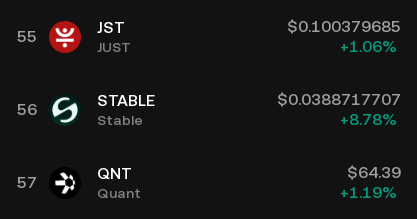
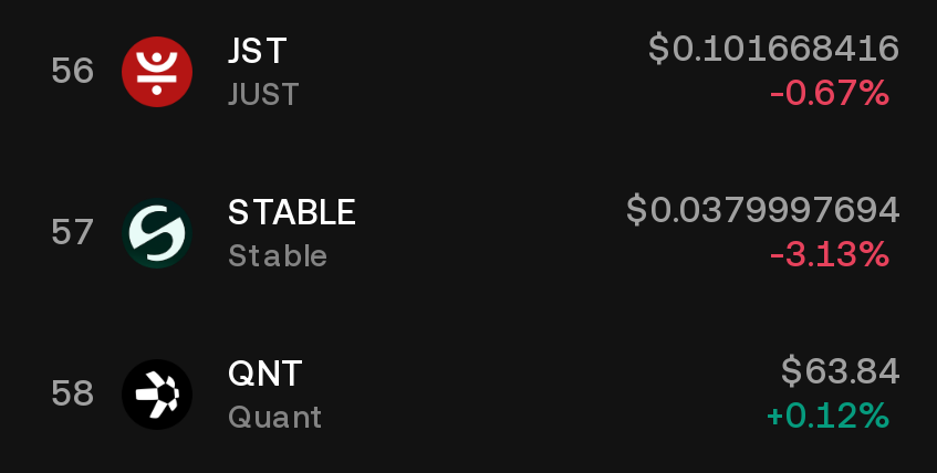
[287,16,401,55] $0.100379685 | +1.06% -> [648,27,900,113] $0.101668416 | -0.67%
[17,26,37,45] 55 -> [51,49,95,91] 56
[277,89,401,128] $0.0388717707 | +8.78% -> [626,188,900,274] $0.0379997694 | -3.13%
[17,99,37,118] 56 -> [51,210,95,252] 57
[347,162,401,181] $64.39 -> [781,349,900,391] $63.84
[17,172,37,191] 57 -> [51,371,95,413] 58
[340,182,397,201] +1.19% -> [766,393,892,435] +0.12%

